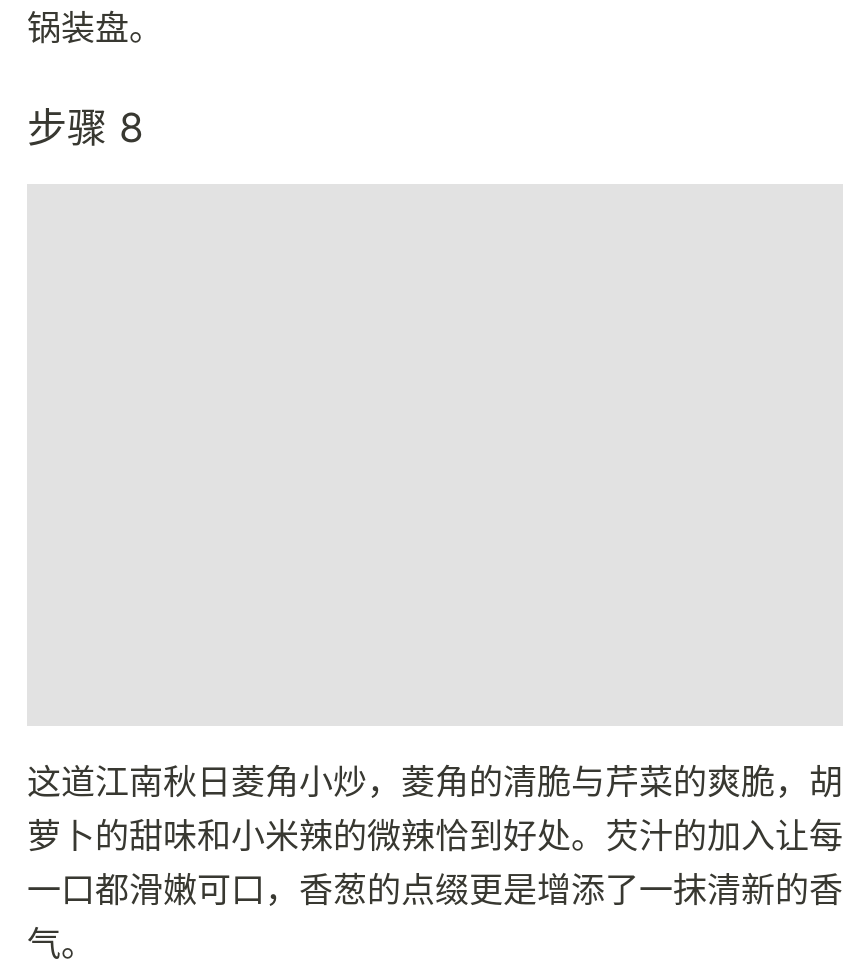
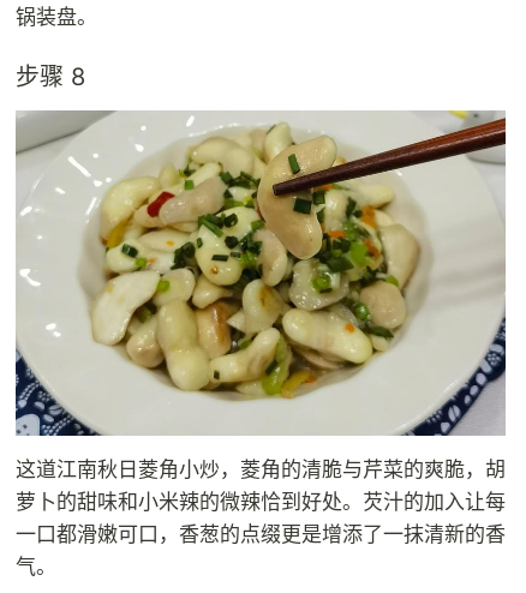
none -> [14,110,507,437] [image]

